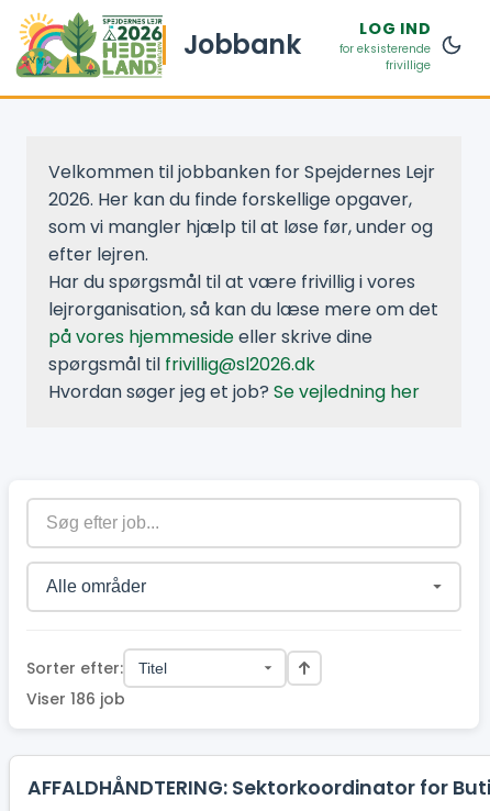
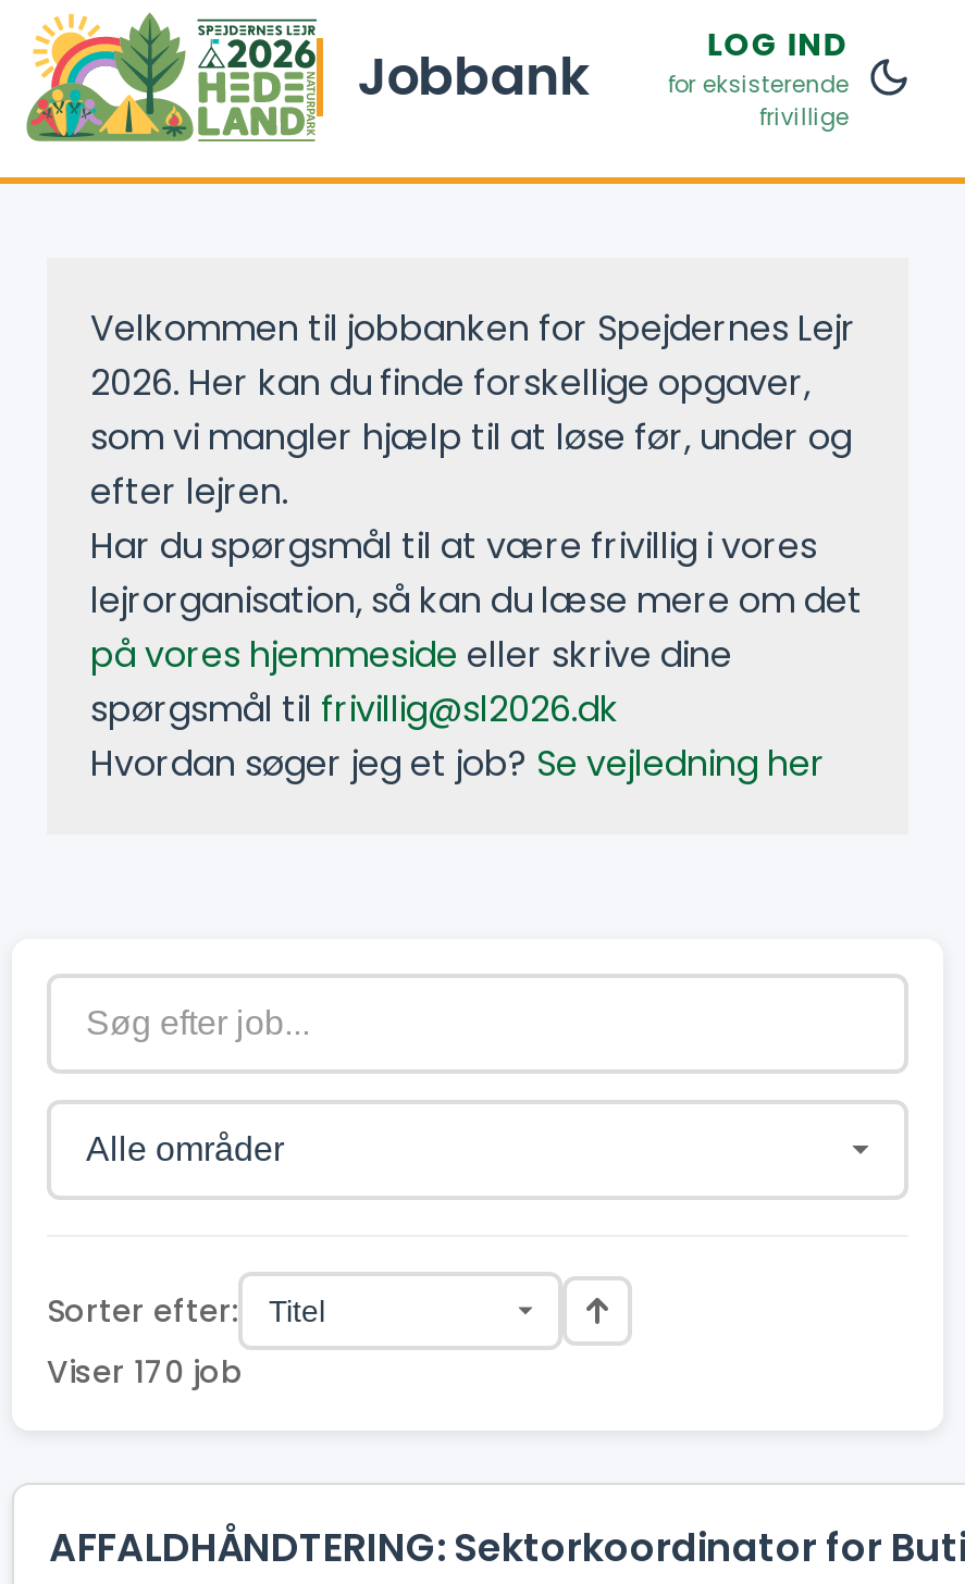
[26,688,125,710] Viser 186 job -> [47,1350,243,1394] Viser 170 job

